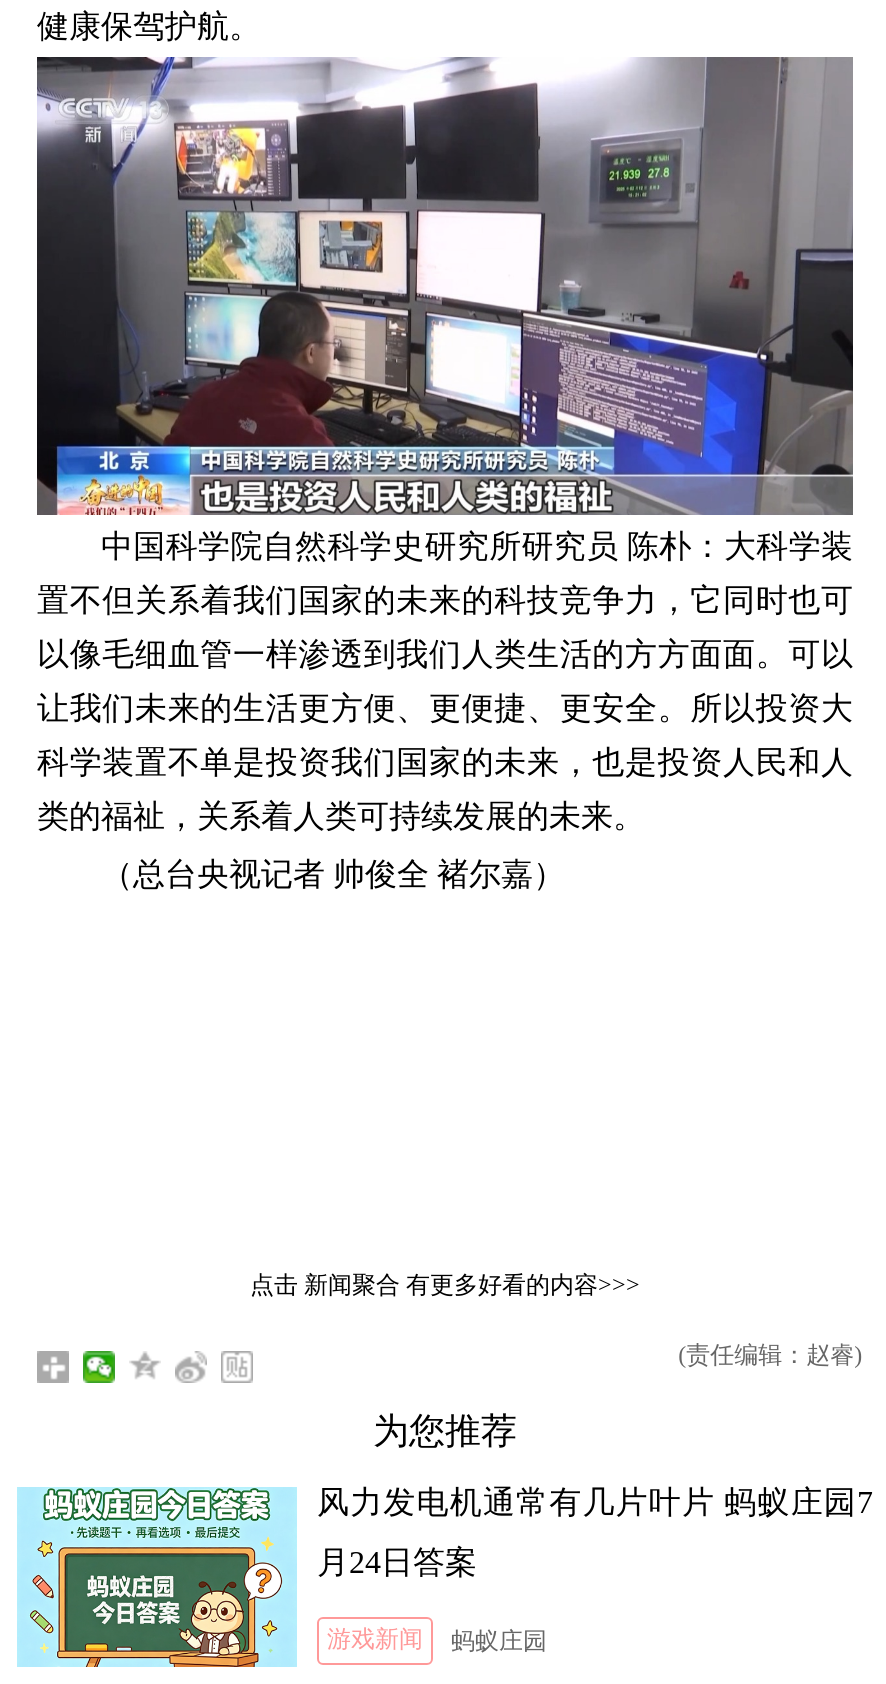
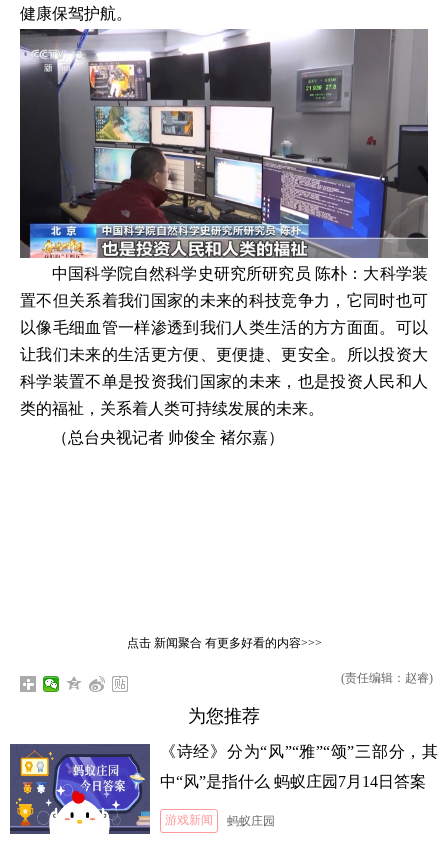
[17,1486,873,1669] [image] | 风力发电机通常有几片叶片 蚂蚁庄园7 -> [9,743,438,835] [image] | 《诗经》分为“风”“雅”“颂”三部分，其
[317,1546,477,1580] 月24日答案 -> [160,773,426,790] 中“风”是指什么 蚂蚁庄园7月14日答案

